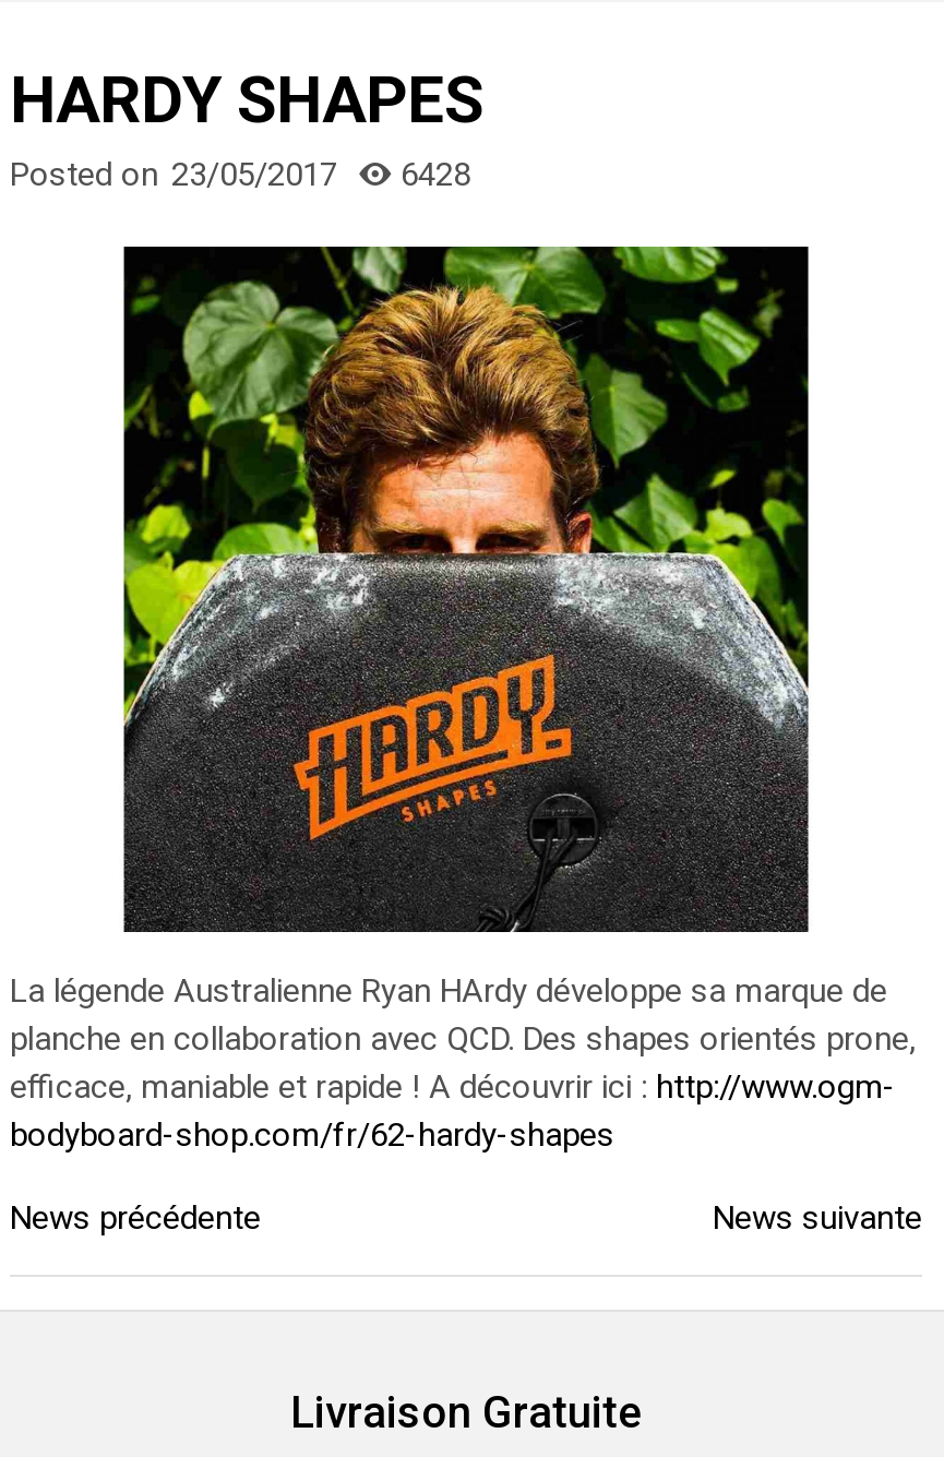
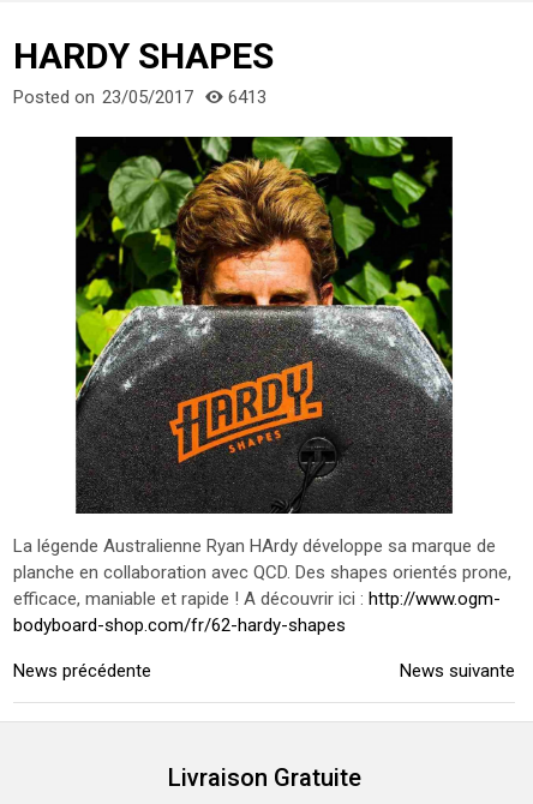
[10,155,470,194] Posted on 23/05/2017 6428 -> [13,86,266,108] Posted on 23/05/2017 6413

